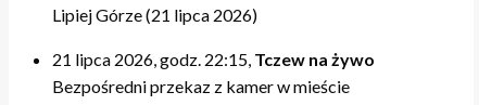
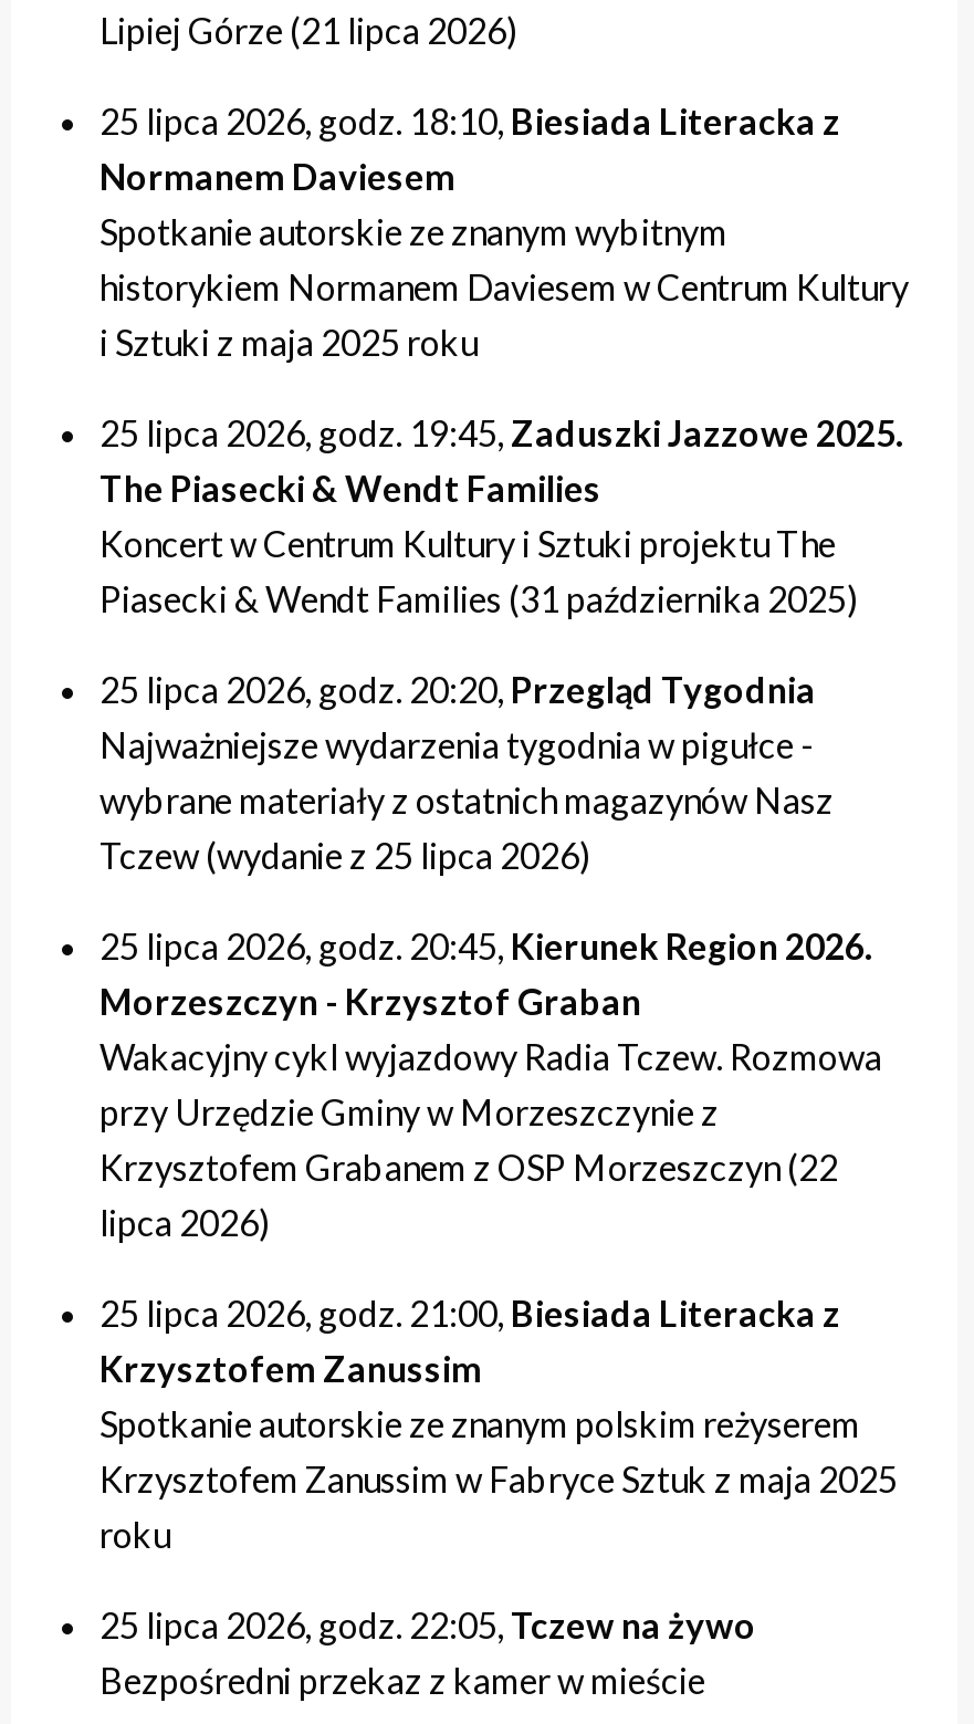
[52,48,375,69] 21 lipca 2026, godz. 22:15, Tczew na żywo -> [100,99,909,1645] 25 lipca 2026, godz. 18:10, Biesiada Literacka z | Normanem Daviesem | Spotkanie autorskie ze znanym wybitnym | historykiem Normanem Daviesem w Centrum Kultury | i Sztuki z maja 2025 roku | 25 lipca 2026, godz. 19:45, Zaduszki Jazzowe 2025. | The Piasecki & Wendt Families | Koncert w Centrum Kultury i Sztuki projektu The | Piasecki & Wendt Families (31 października 2025) | 25 lipca 2026, godz. 20:20, Przegląd Tygodnia | Najważniejsze wydarzenia tygodnia w pigułce - | wybrane materiały z ostatnich magazynów Nasz | Tczew (wydanie z 25 lipca 2026) | 25 lipca 2026, godz. 20:45, Kierunek Region 2026. | Morzeszczyn - Krzysztof Graban | Wakacyjny cykl wyjazdowy Radia Tczew. Rozmowa | przy Urzędzie Gminy w Morzeszczynie z | Krzysztofem Grabanem z OSP Morzeszczyn (22 | lipca 2026) | 25 lipca 2026, godz. 21:00, Biesiada Literacka z | Krzysztofem Zanussim | Spotkanie autorskie ze znanym polskim reżyserem | Krzysztofem Zanussim w Fabryce Sztuk z maja 2025 | roku | 25 lipca 2026, godz. 22:05, Tczew na żywo

